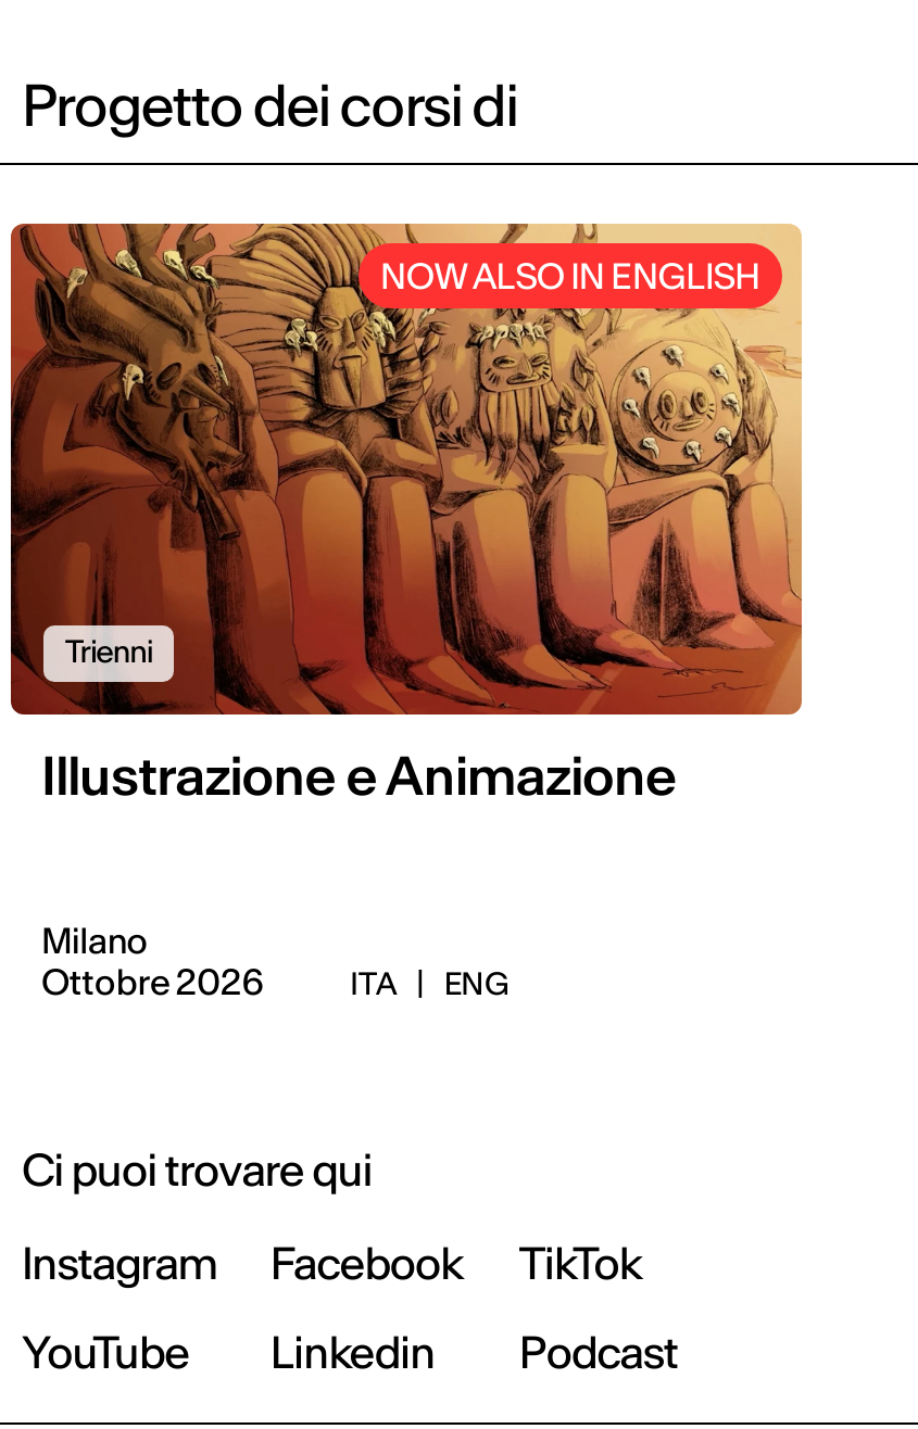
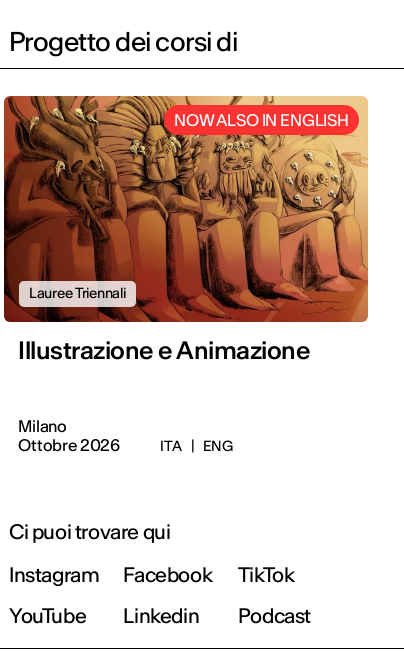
[65,631,152,670] Trienni -> [29,284,125,302] Lauree Triennali

